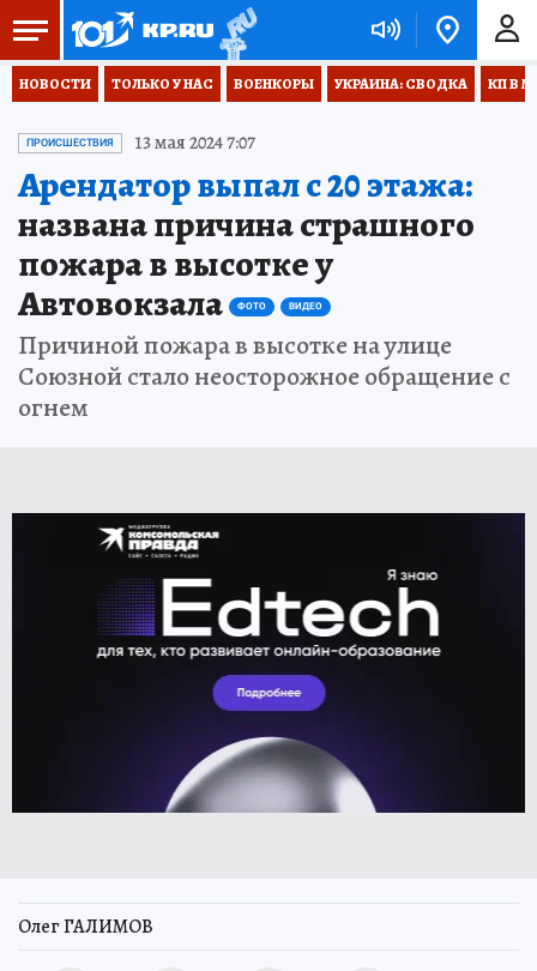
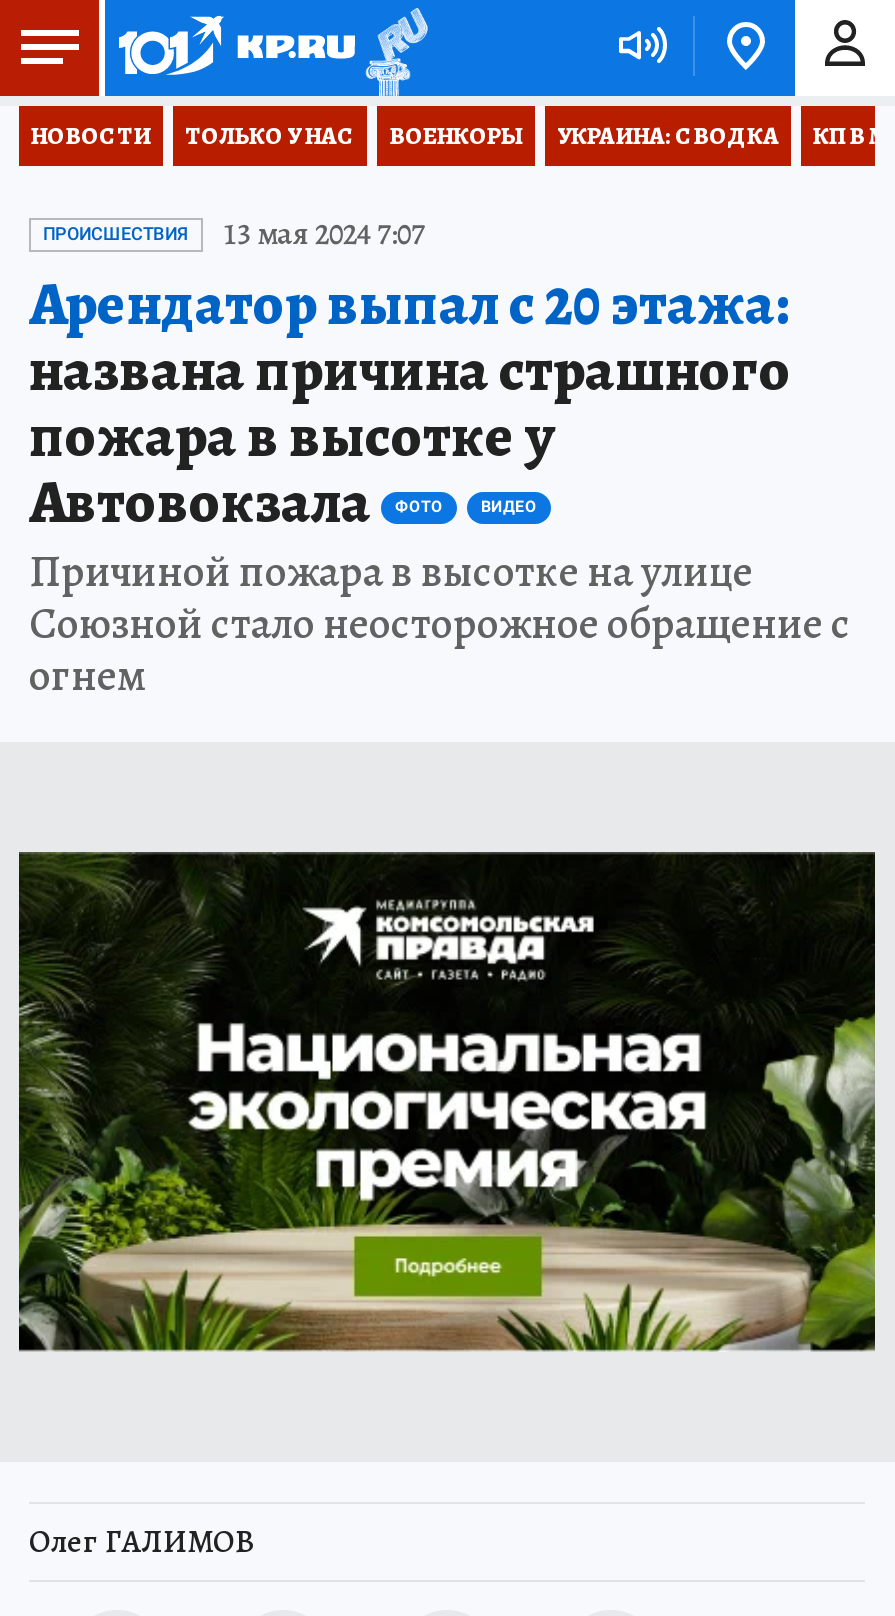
[11,513,526,814] [image] -> [17,852,877,1354] [image]

